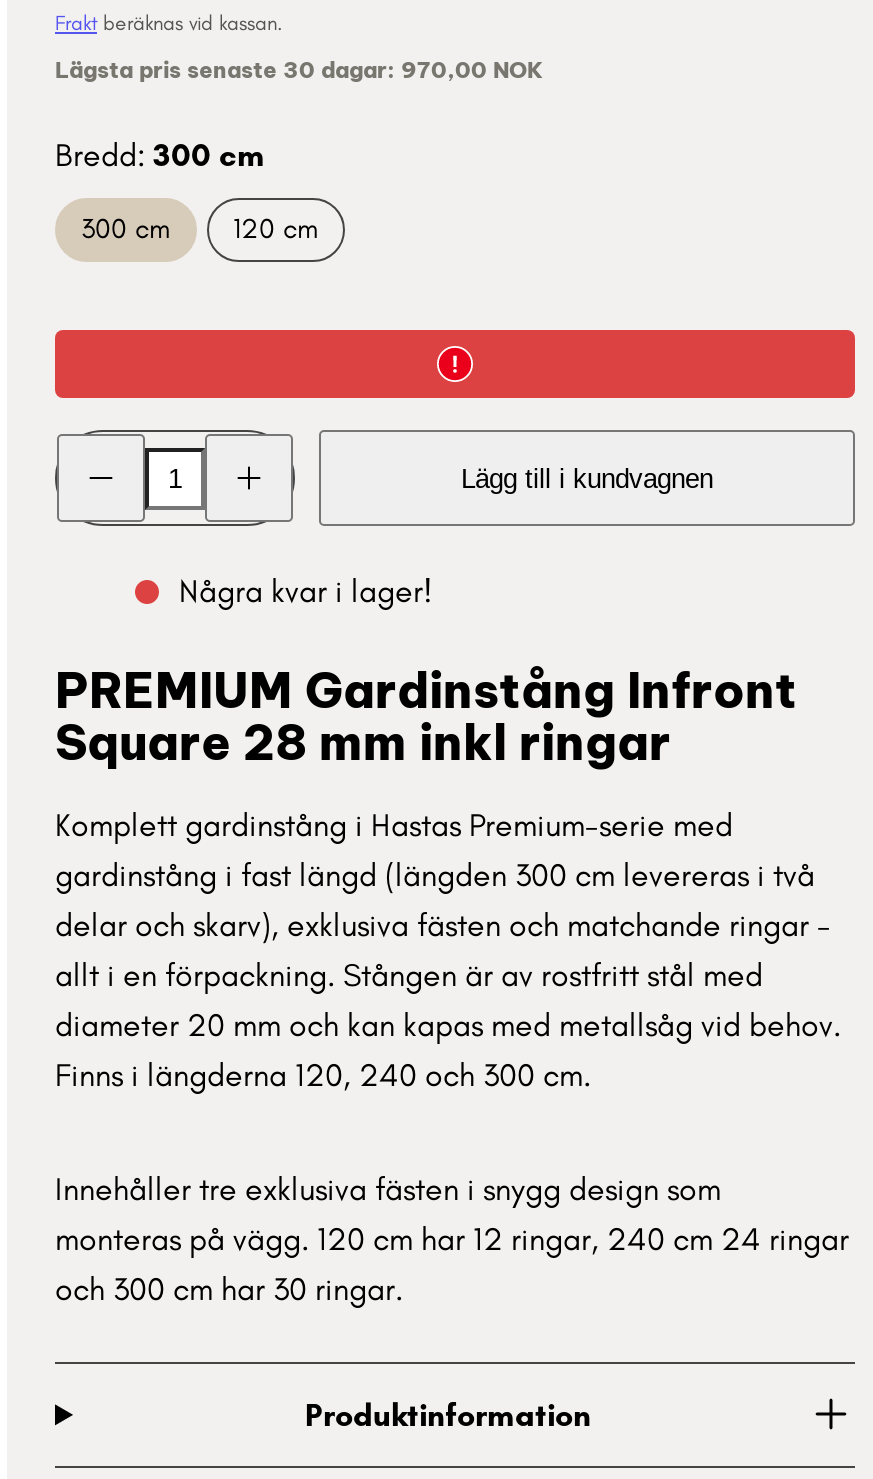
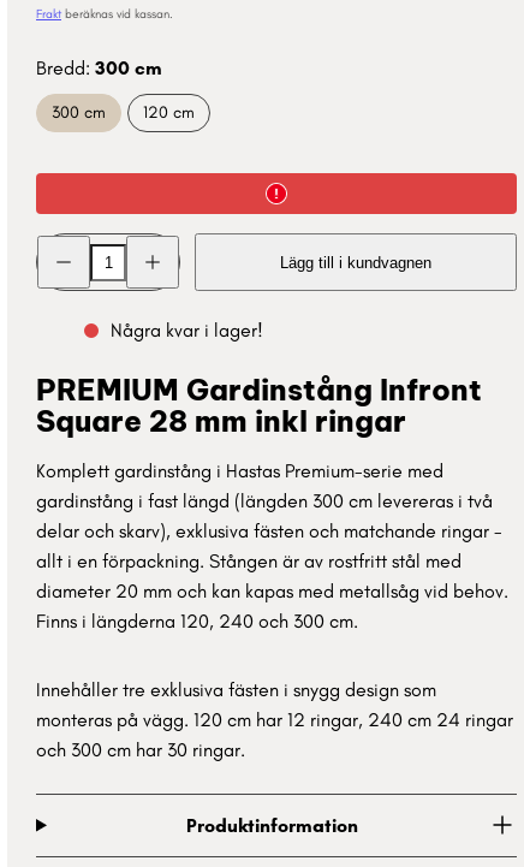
[55,56,543,84] Lägsta pris senaste 30 dagar: 970,00 NOK -> none

